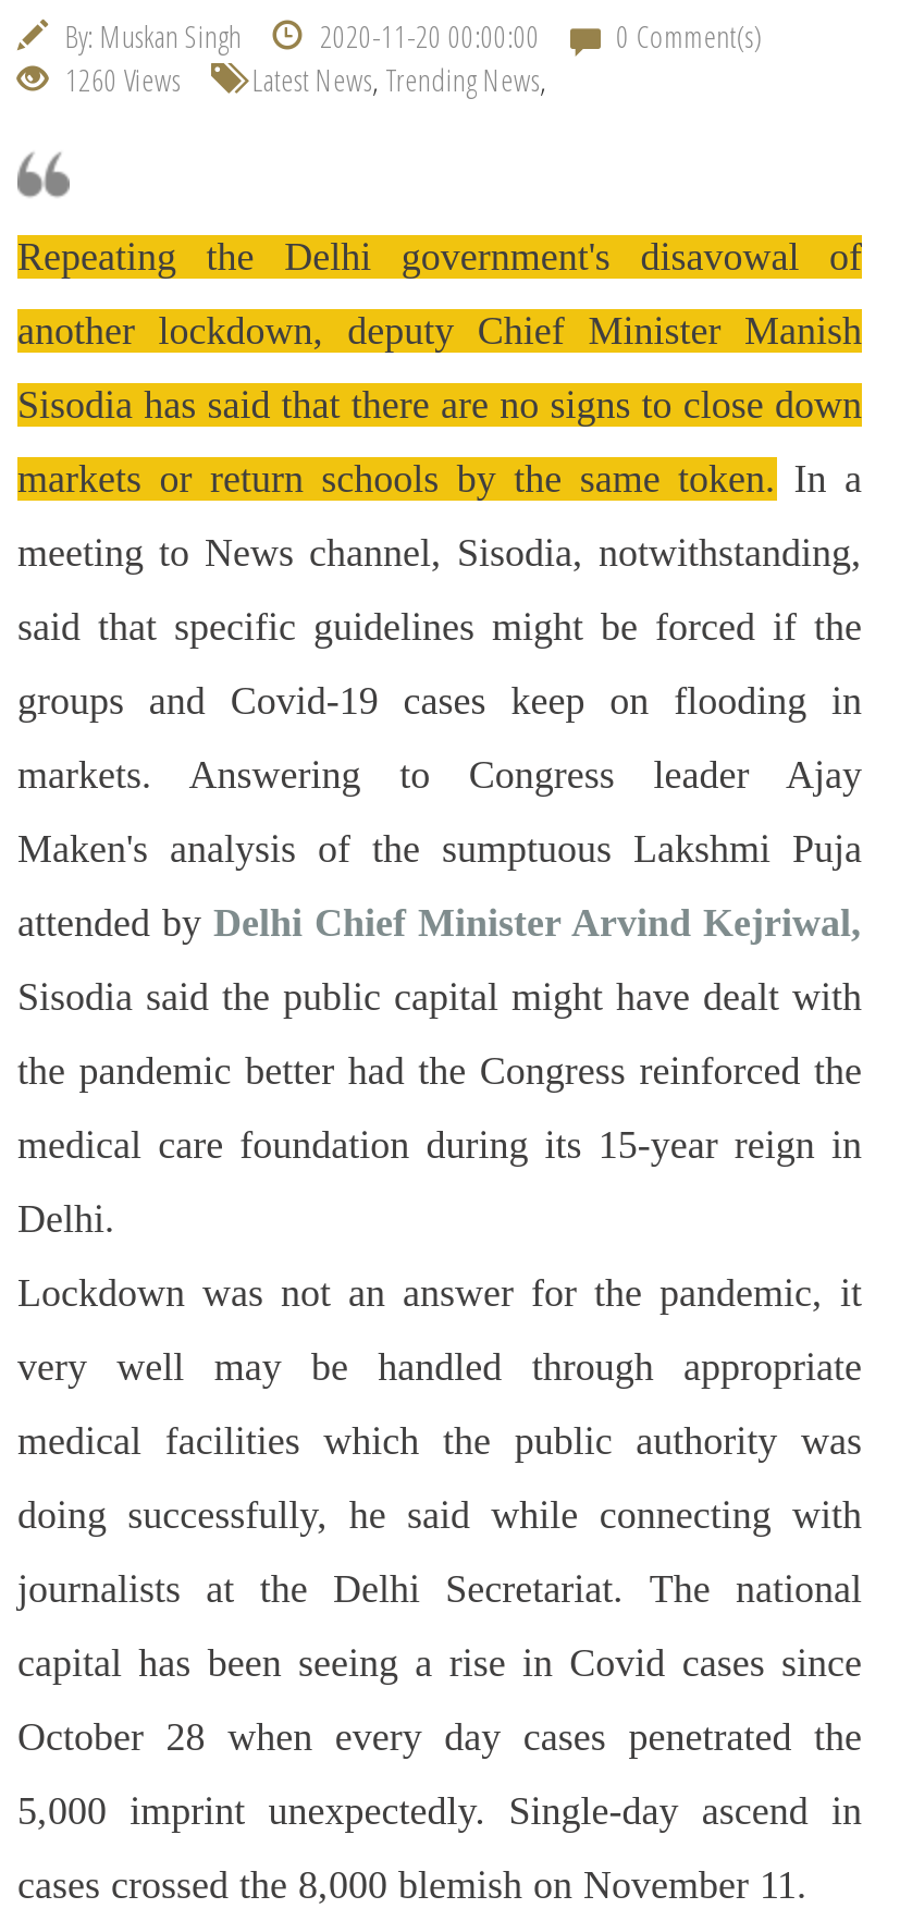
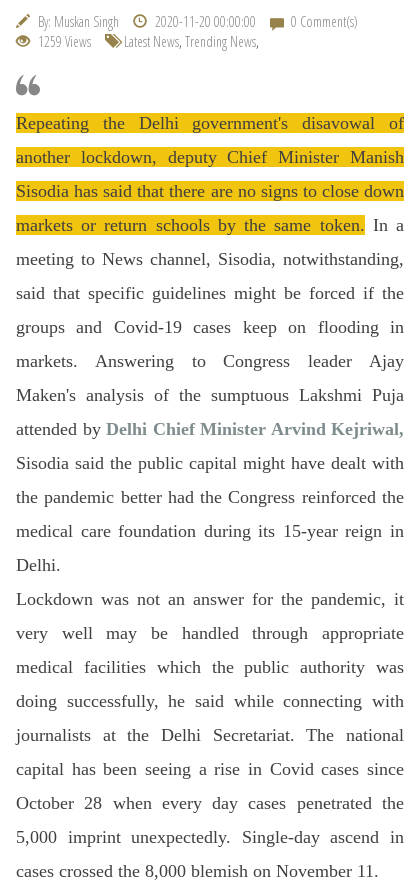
[59,58,546,99] 1260 Views Latest News, Trending News, -> [35,31,259,50] 1259 Views Latest News, Trending News,

